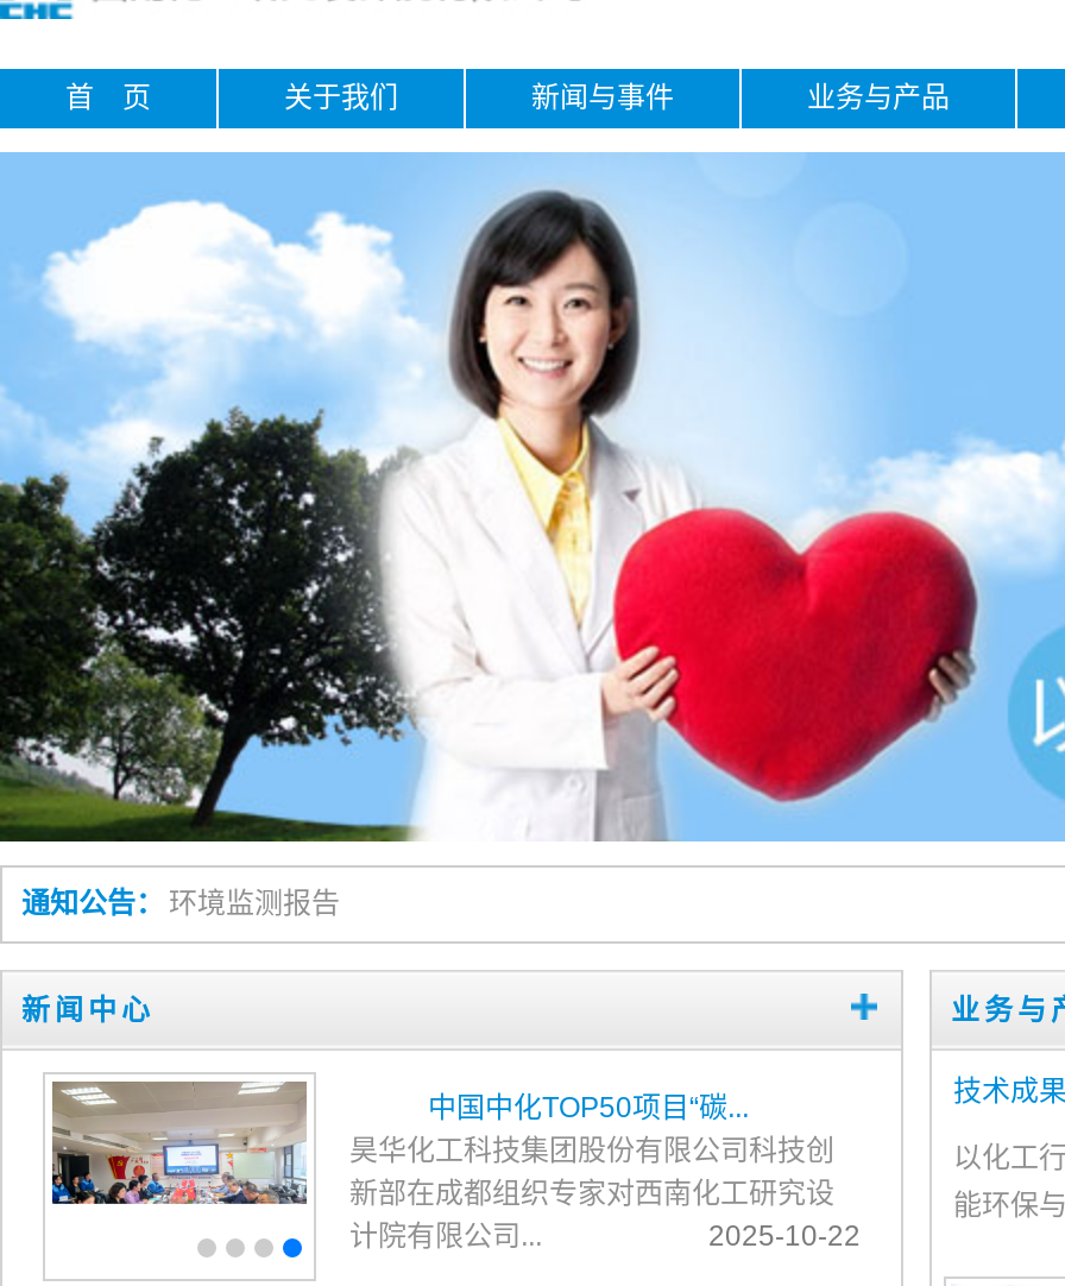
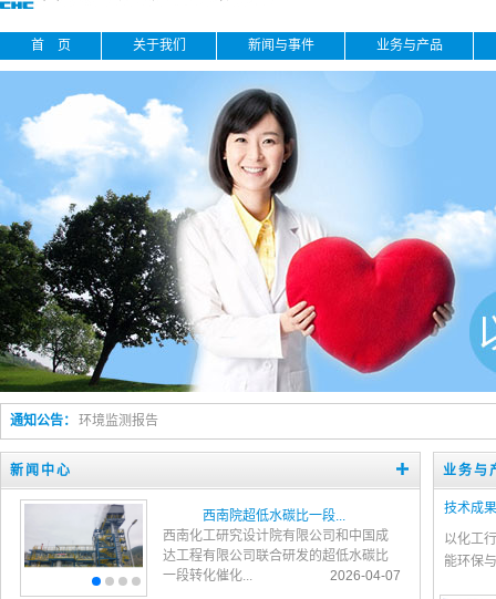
[50,1082,861,1253] [image] | 中国中化TOP50项目“碳... | 昊华化工科技集团股份有限公司科技创 | 新部在成都组织专家对西南化工研究设 | 计院有限公司... | 2025-10-22 -> [23,504,401,583] [image] | 西南院超低水碳比一段... | 西南化工研究设计院有限公司和中国成 | 达工程有限公司联合研发的超低水碳比 | 一段转化催化... | 2026-04-07

